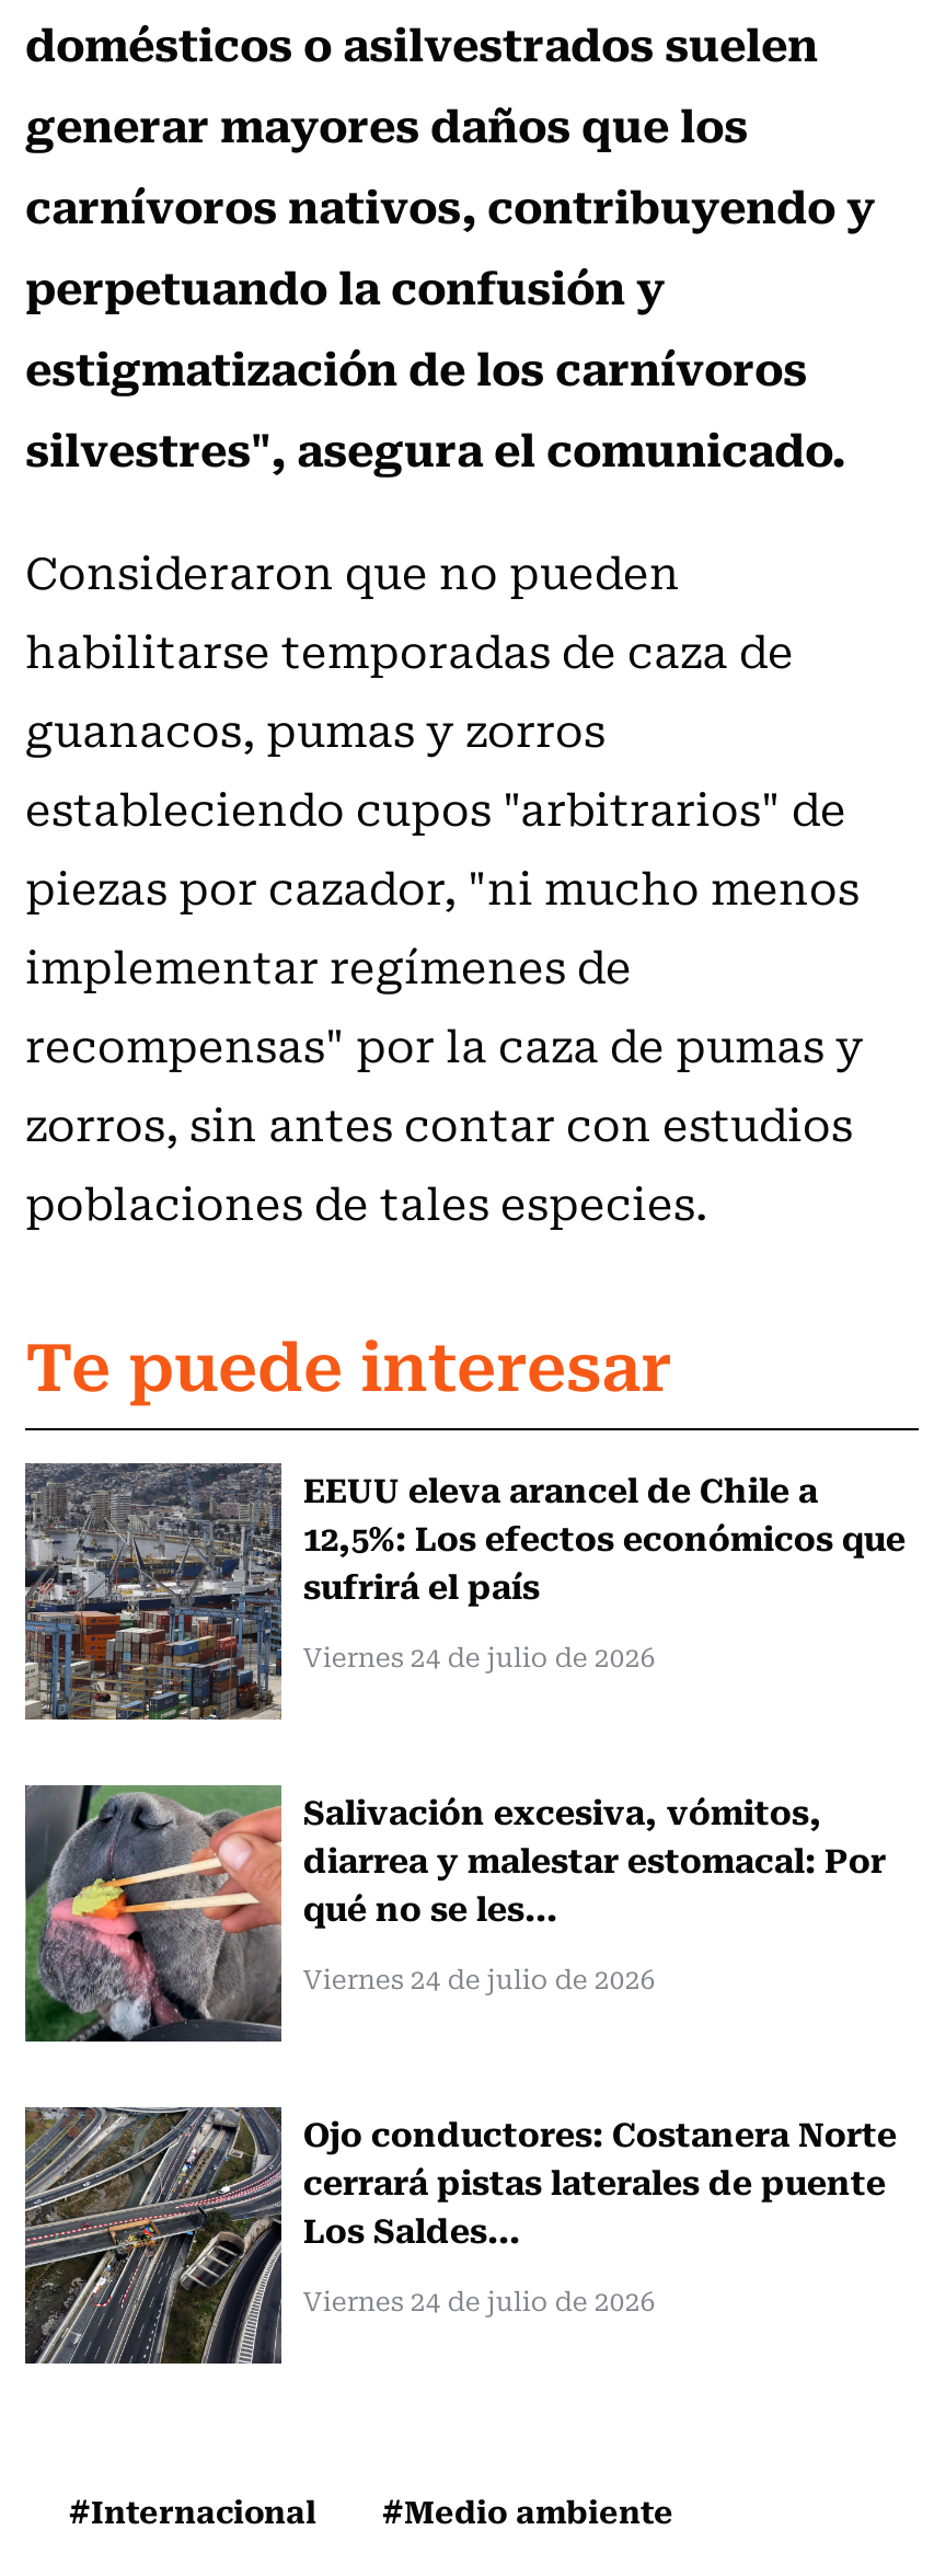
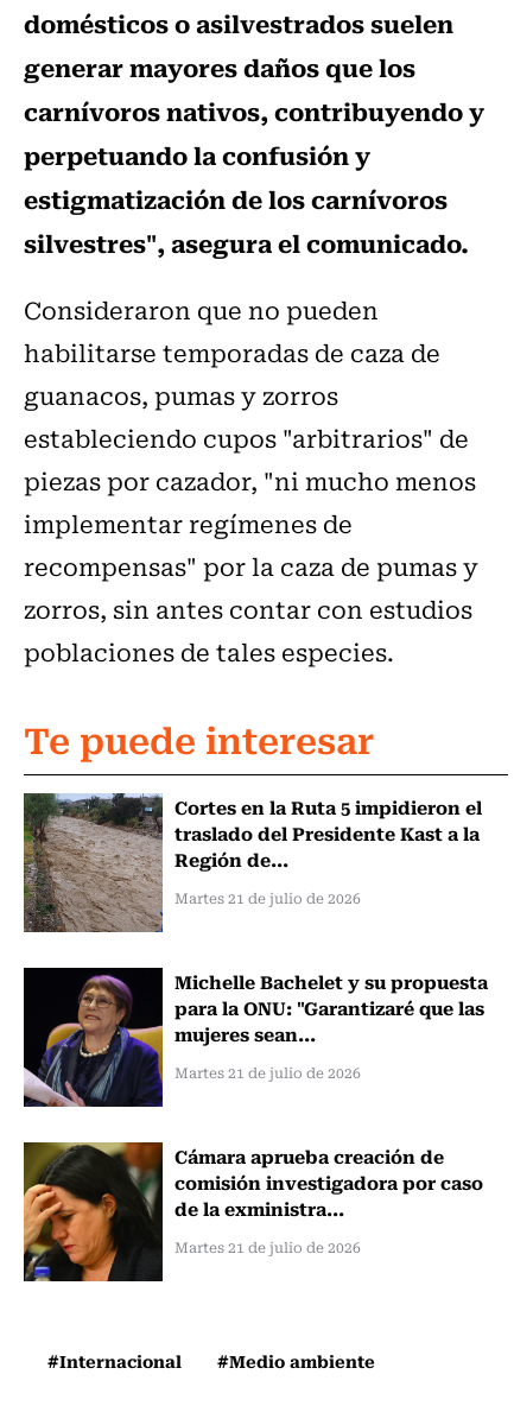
[23,1461,905,1722] [image] | EEUU eleva arancel de Chile a | 12,5%: Los efectos económicos que | sufrirá el país -> [23,792,482,933] [image] | Cortes en la Ruta 5 impidieron el | traslado del Presidente Kast a la | Región de...
[303,1636,656,1676] Viernes 24 de julio de 2026 -> [174,887,361,908] Martes 21 de julio de 2026
[23,1783,886,2044] [image] | Salivación excesiva, vómitos, | diarrea y malestar estomacal: Por | qué no se les... -> [23,967,488,1108] [image] | Michelle Bachelet y su propuesta | para la ONU: "Garantizaré que las | mujeres sean...
[303,1958,656,1997] Viernes 24 de julio de 2026 -> [174,1062,361,1083] Martes 21 de julio de 2026
[23,2105,897,2366] [image] | Ojo conductores: Costanera Norte | cerrará pistas laterales de puente | Los Saldes... -> [23,1141,483,1282] [image] | Cámara aprueba creación de | comisión investigadora por caso | de la exministra...
[303,2280,656,2319] Viernes 24 de julio de 2026 -> [174,1236,361,1257] Martes 21 de julio de 2026

